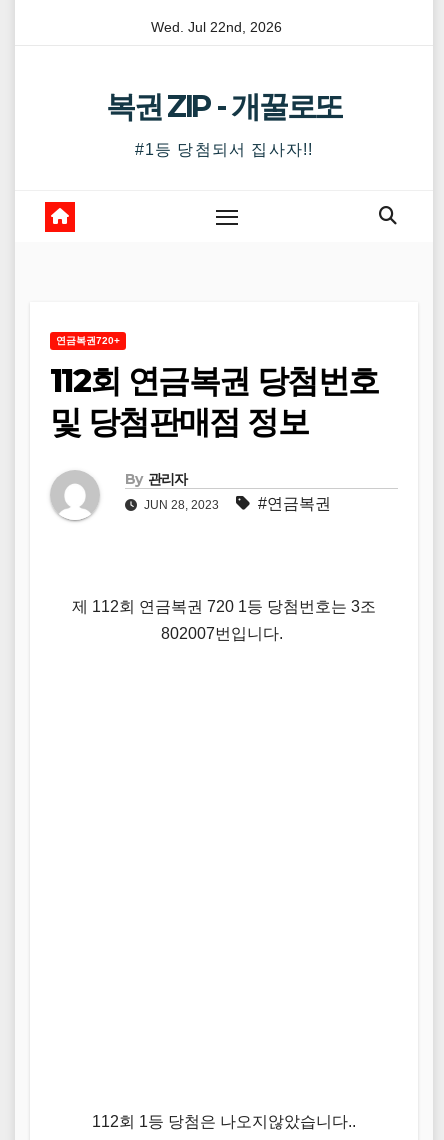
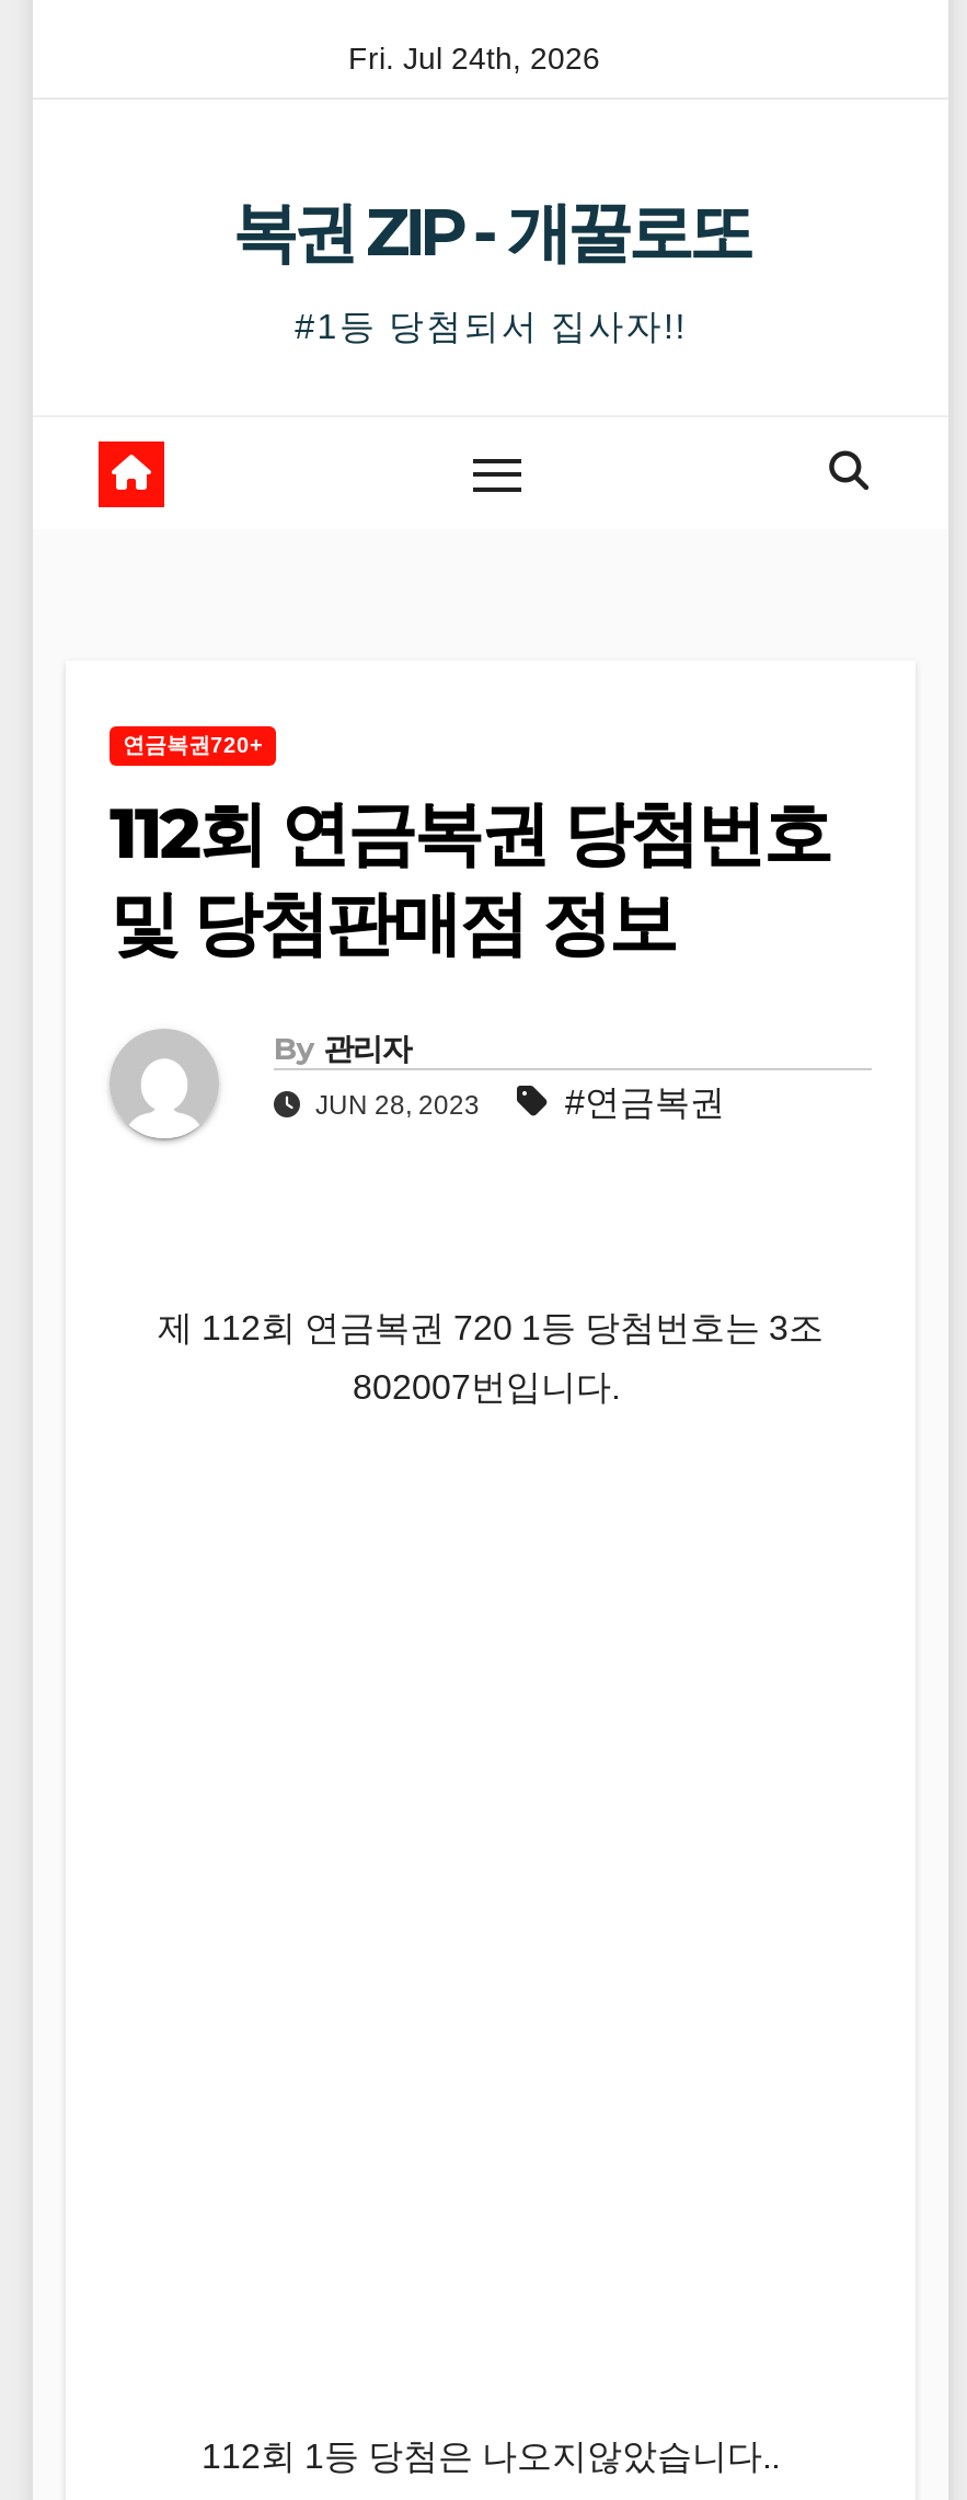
[151,19,282,35] Wed. Jul 22nd, 2026 -> [348,41,600,76] Fri. Jul 24th, 2026

